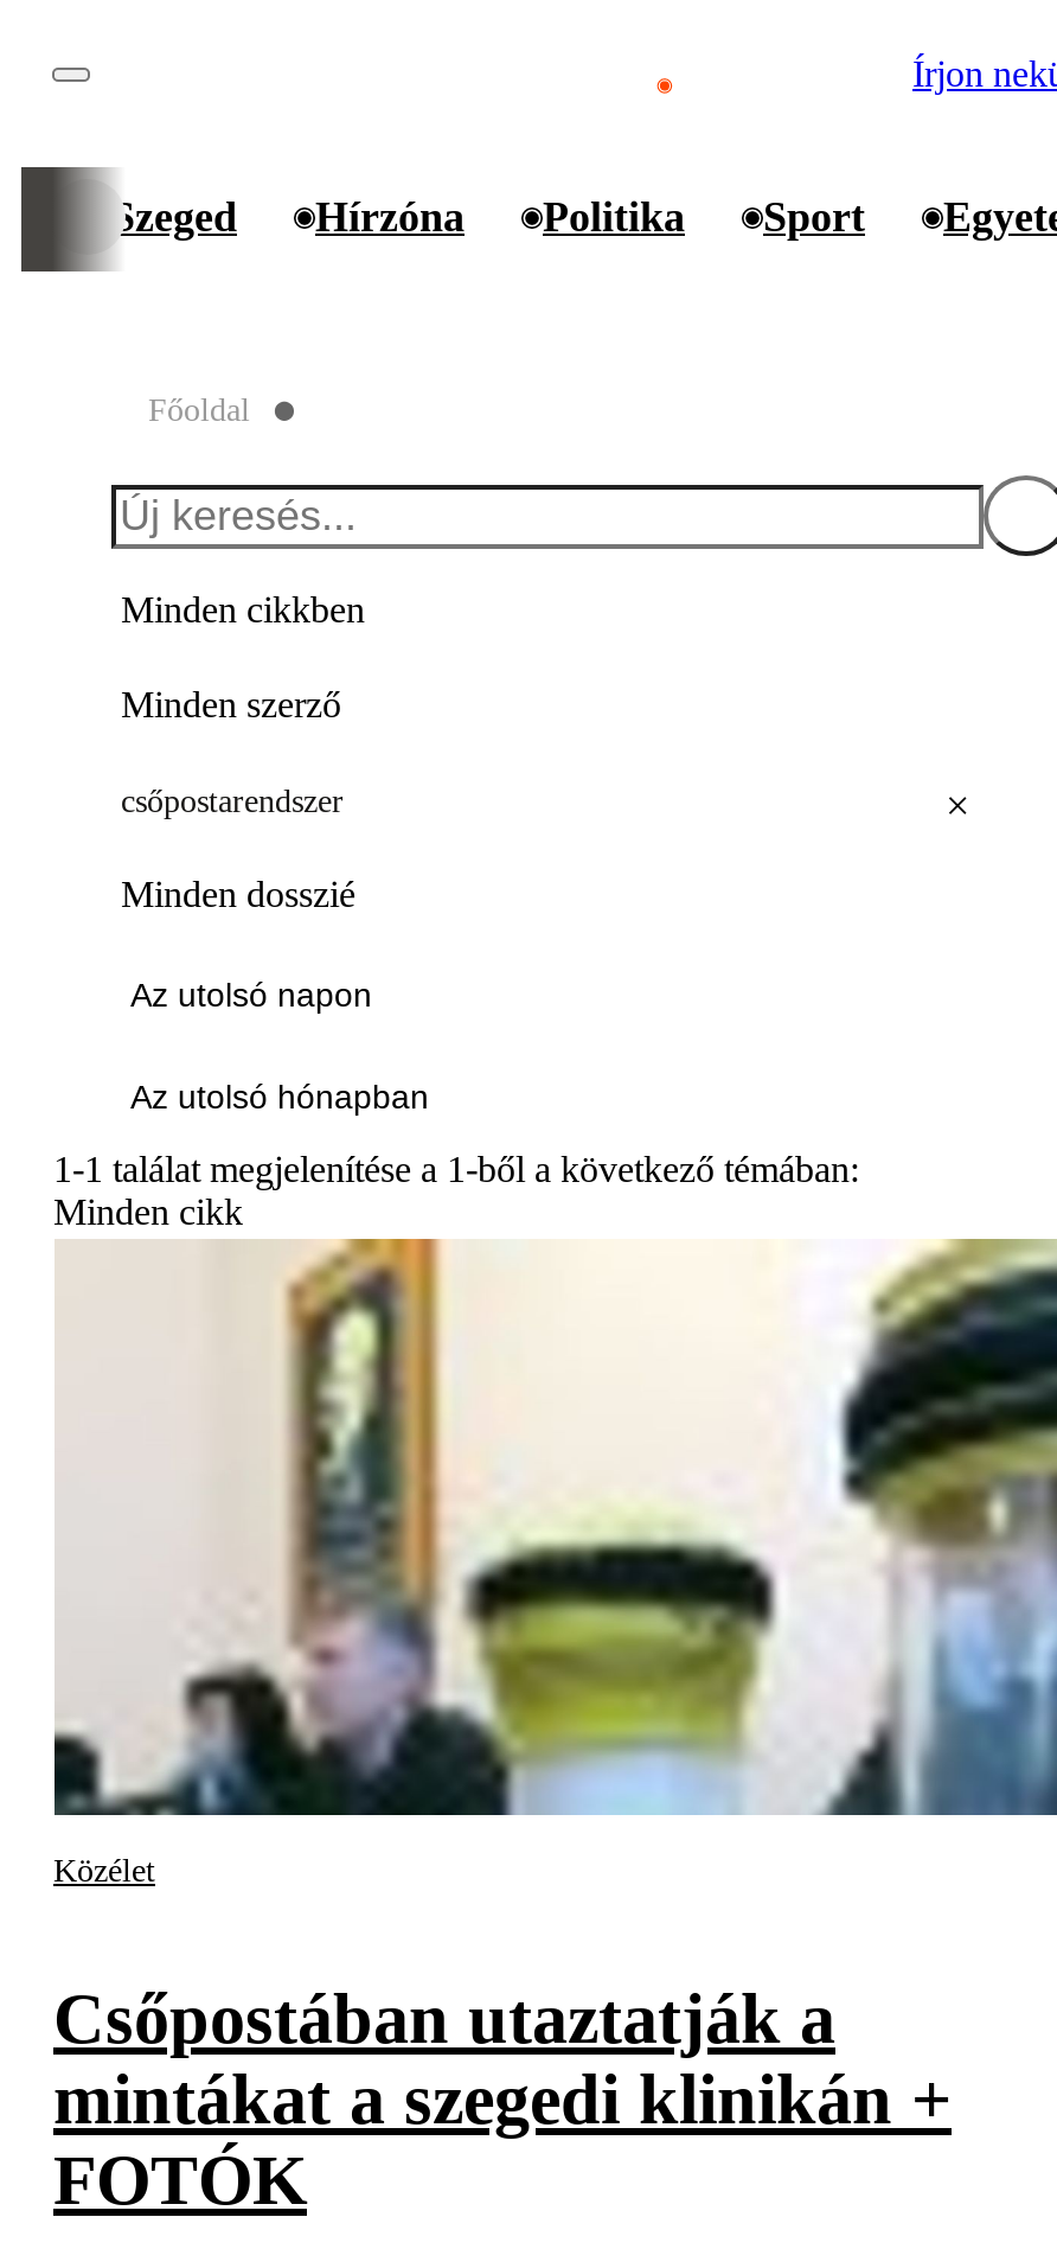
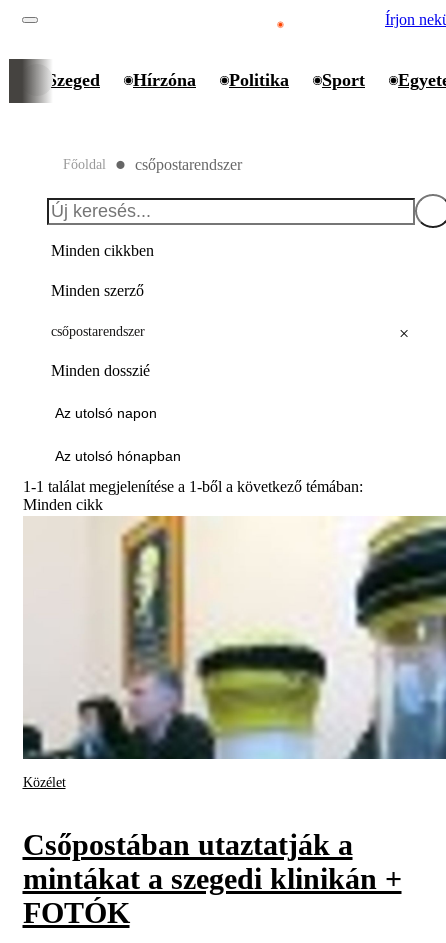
none -> [134,156,241,173] csőpostarendszer

